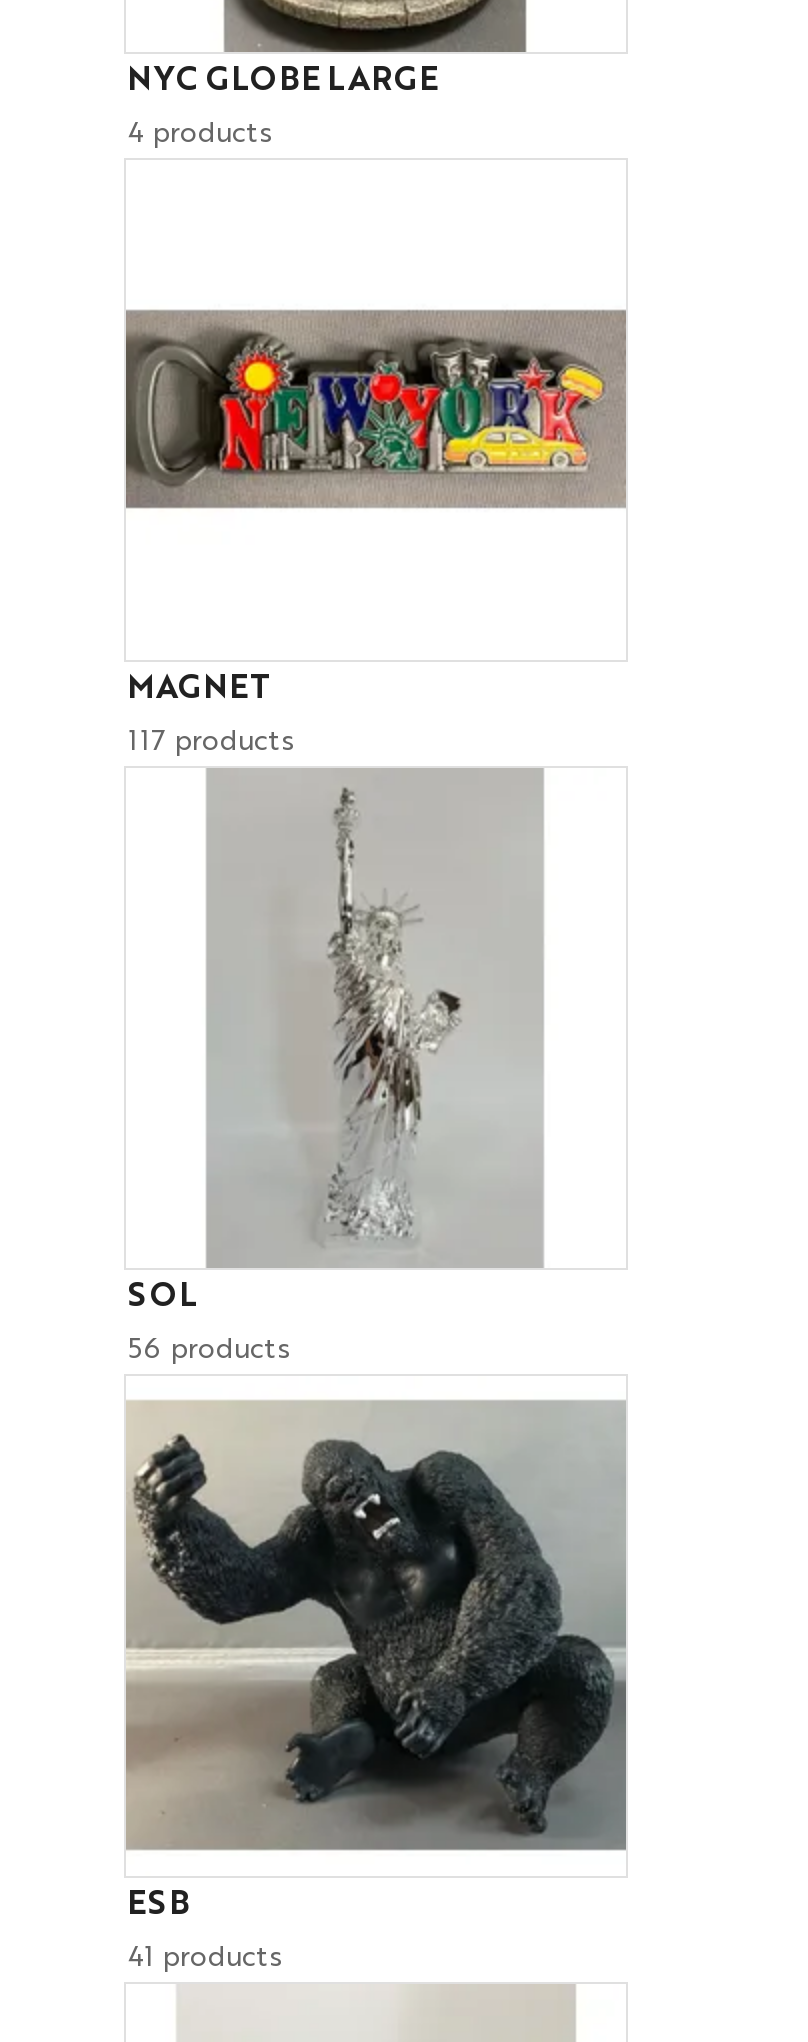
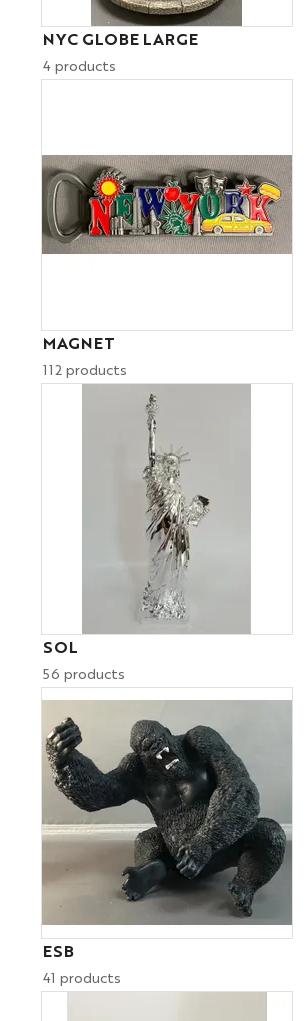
[128,728,296,756] 117 products -> [43,364,127,378] 112 products

